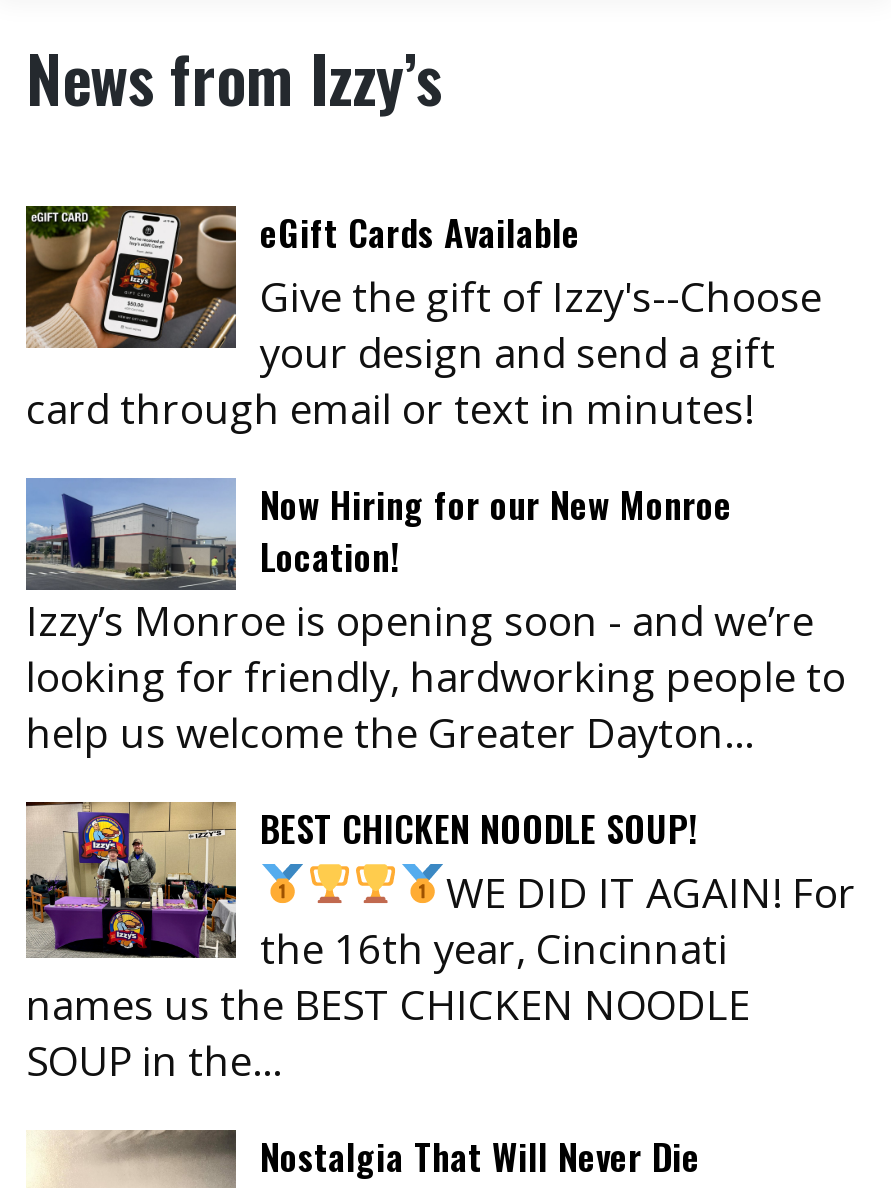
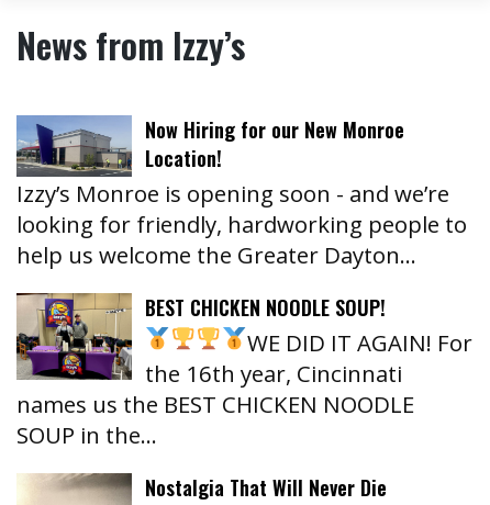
[24,204,822,436] [image] | eGift Cards Available | Give the gift of Izzy's--Choose | your design and send a gift | card through email or text in minutes! -> none

